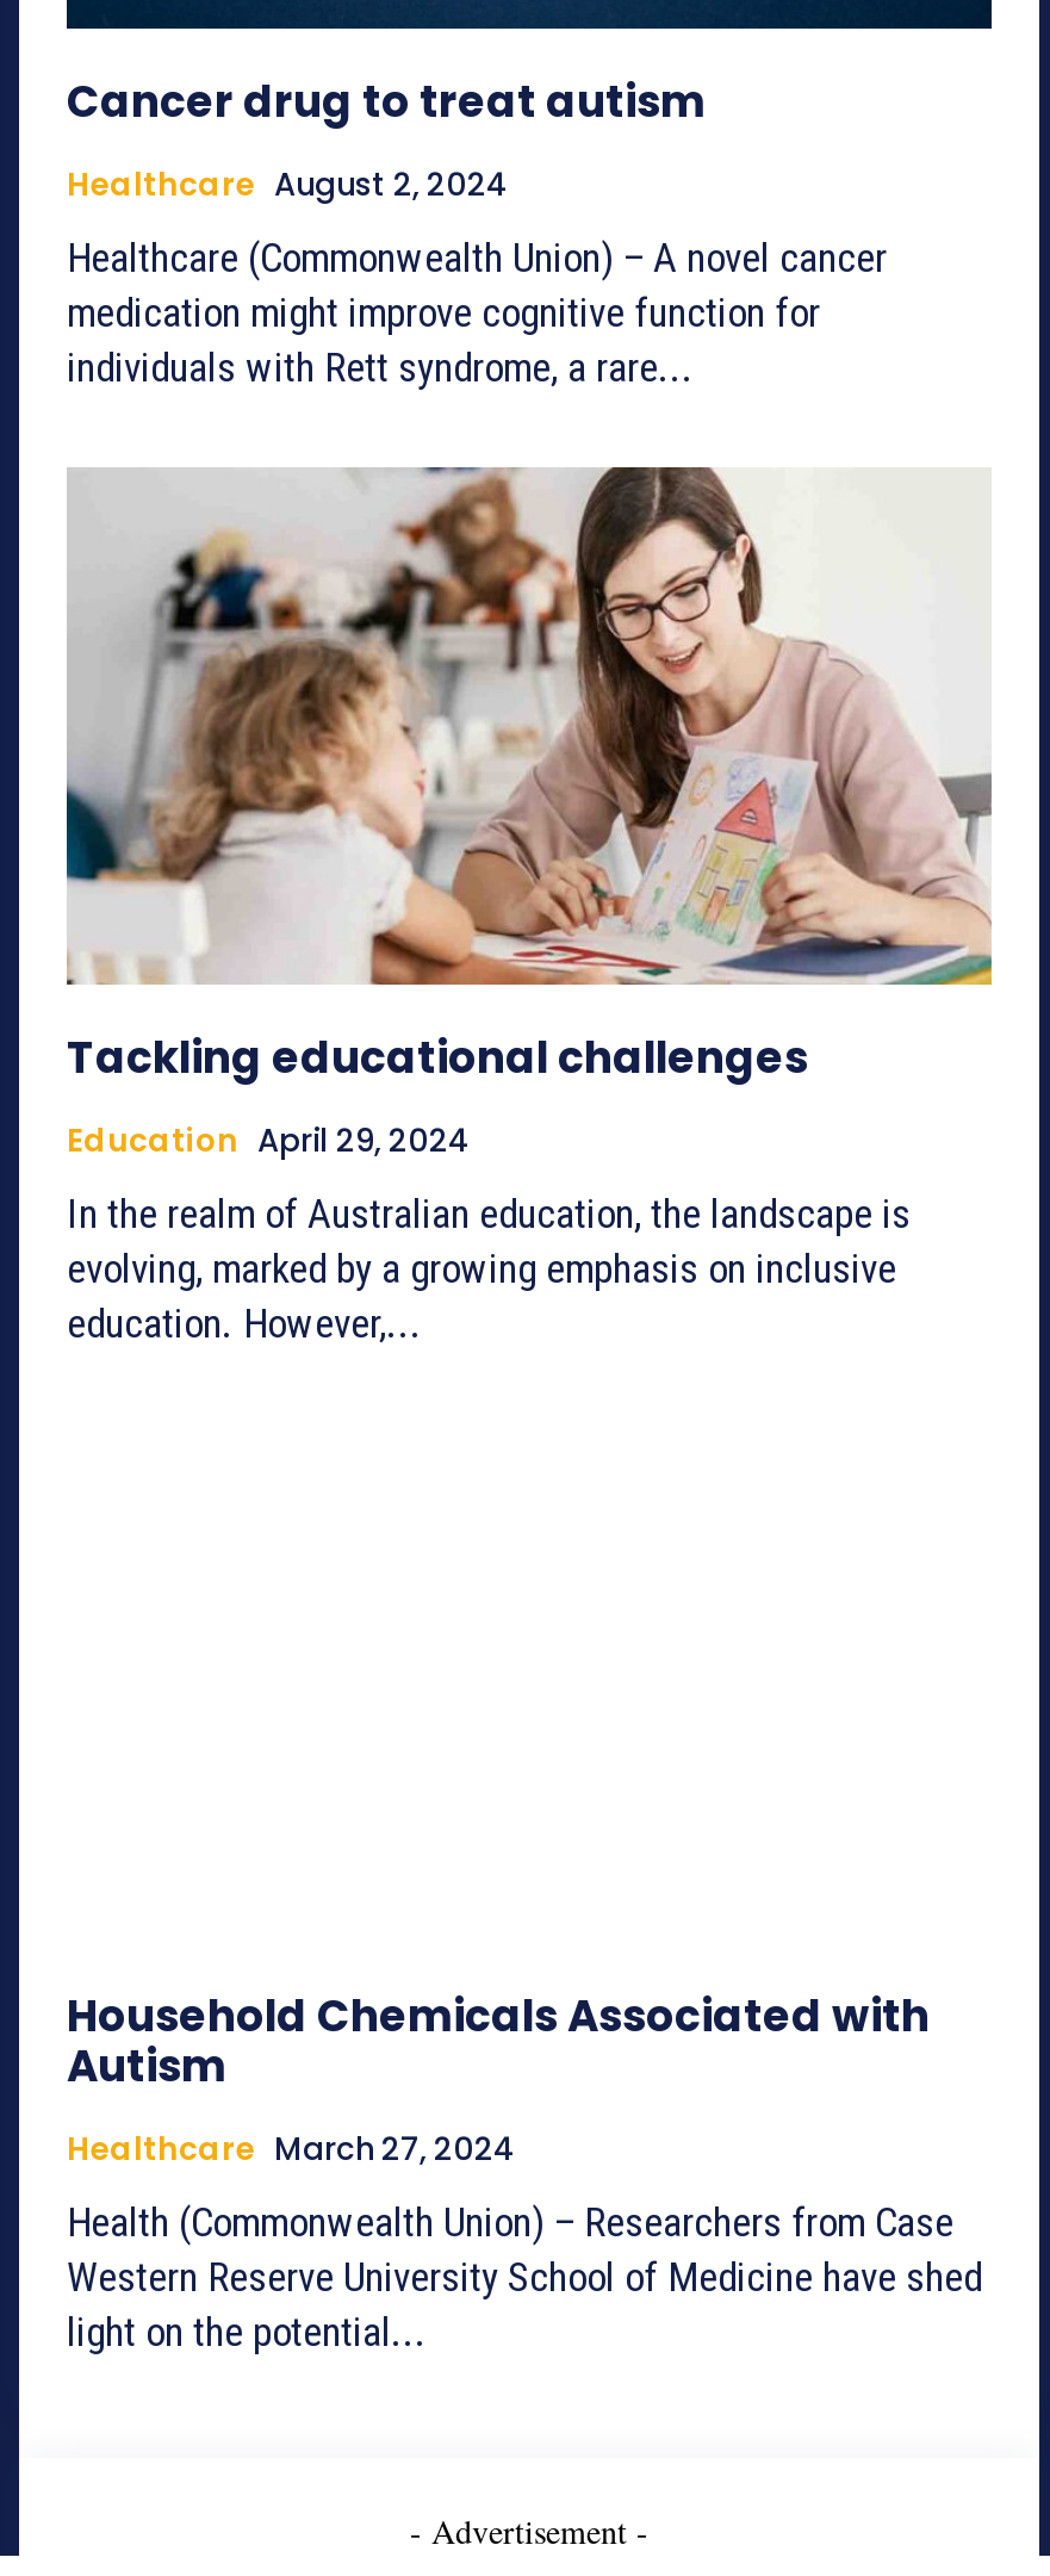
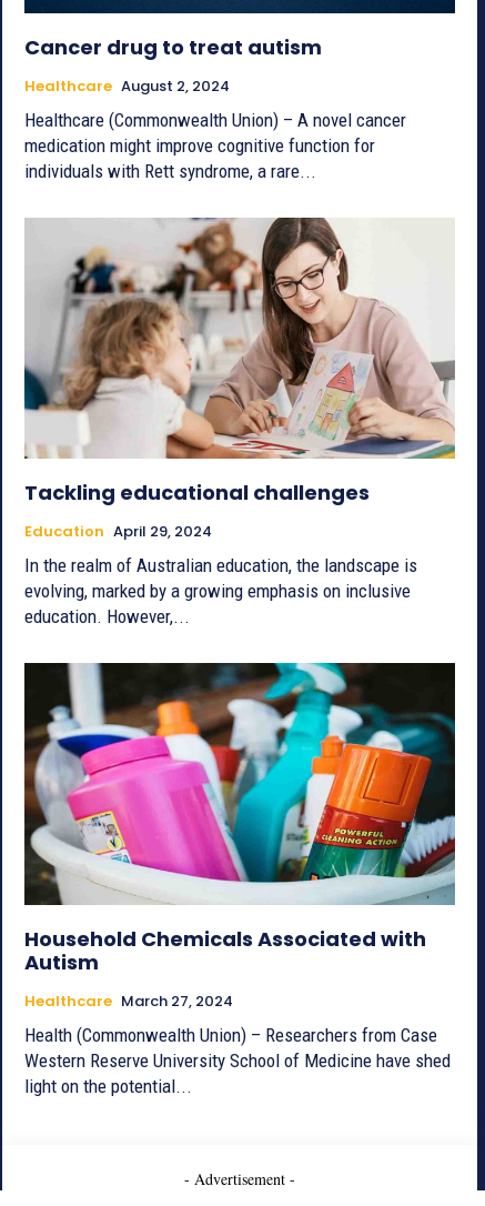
none -> [23,662,456,906] [image]

